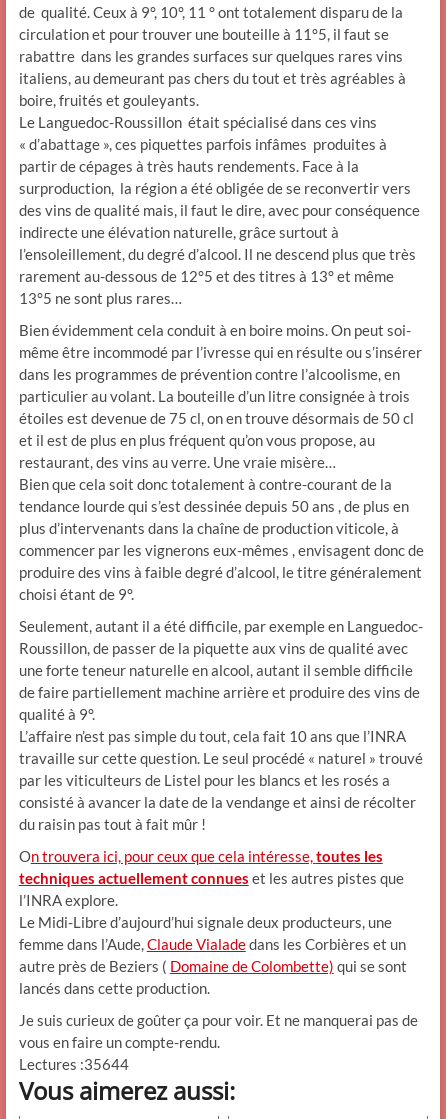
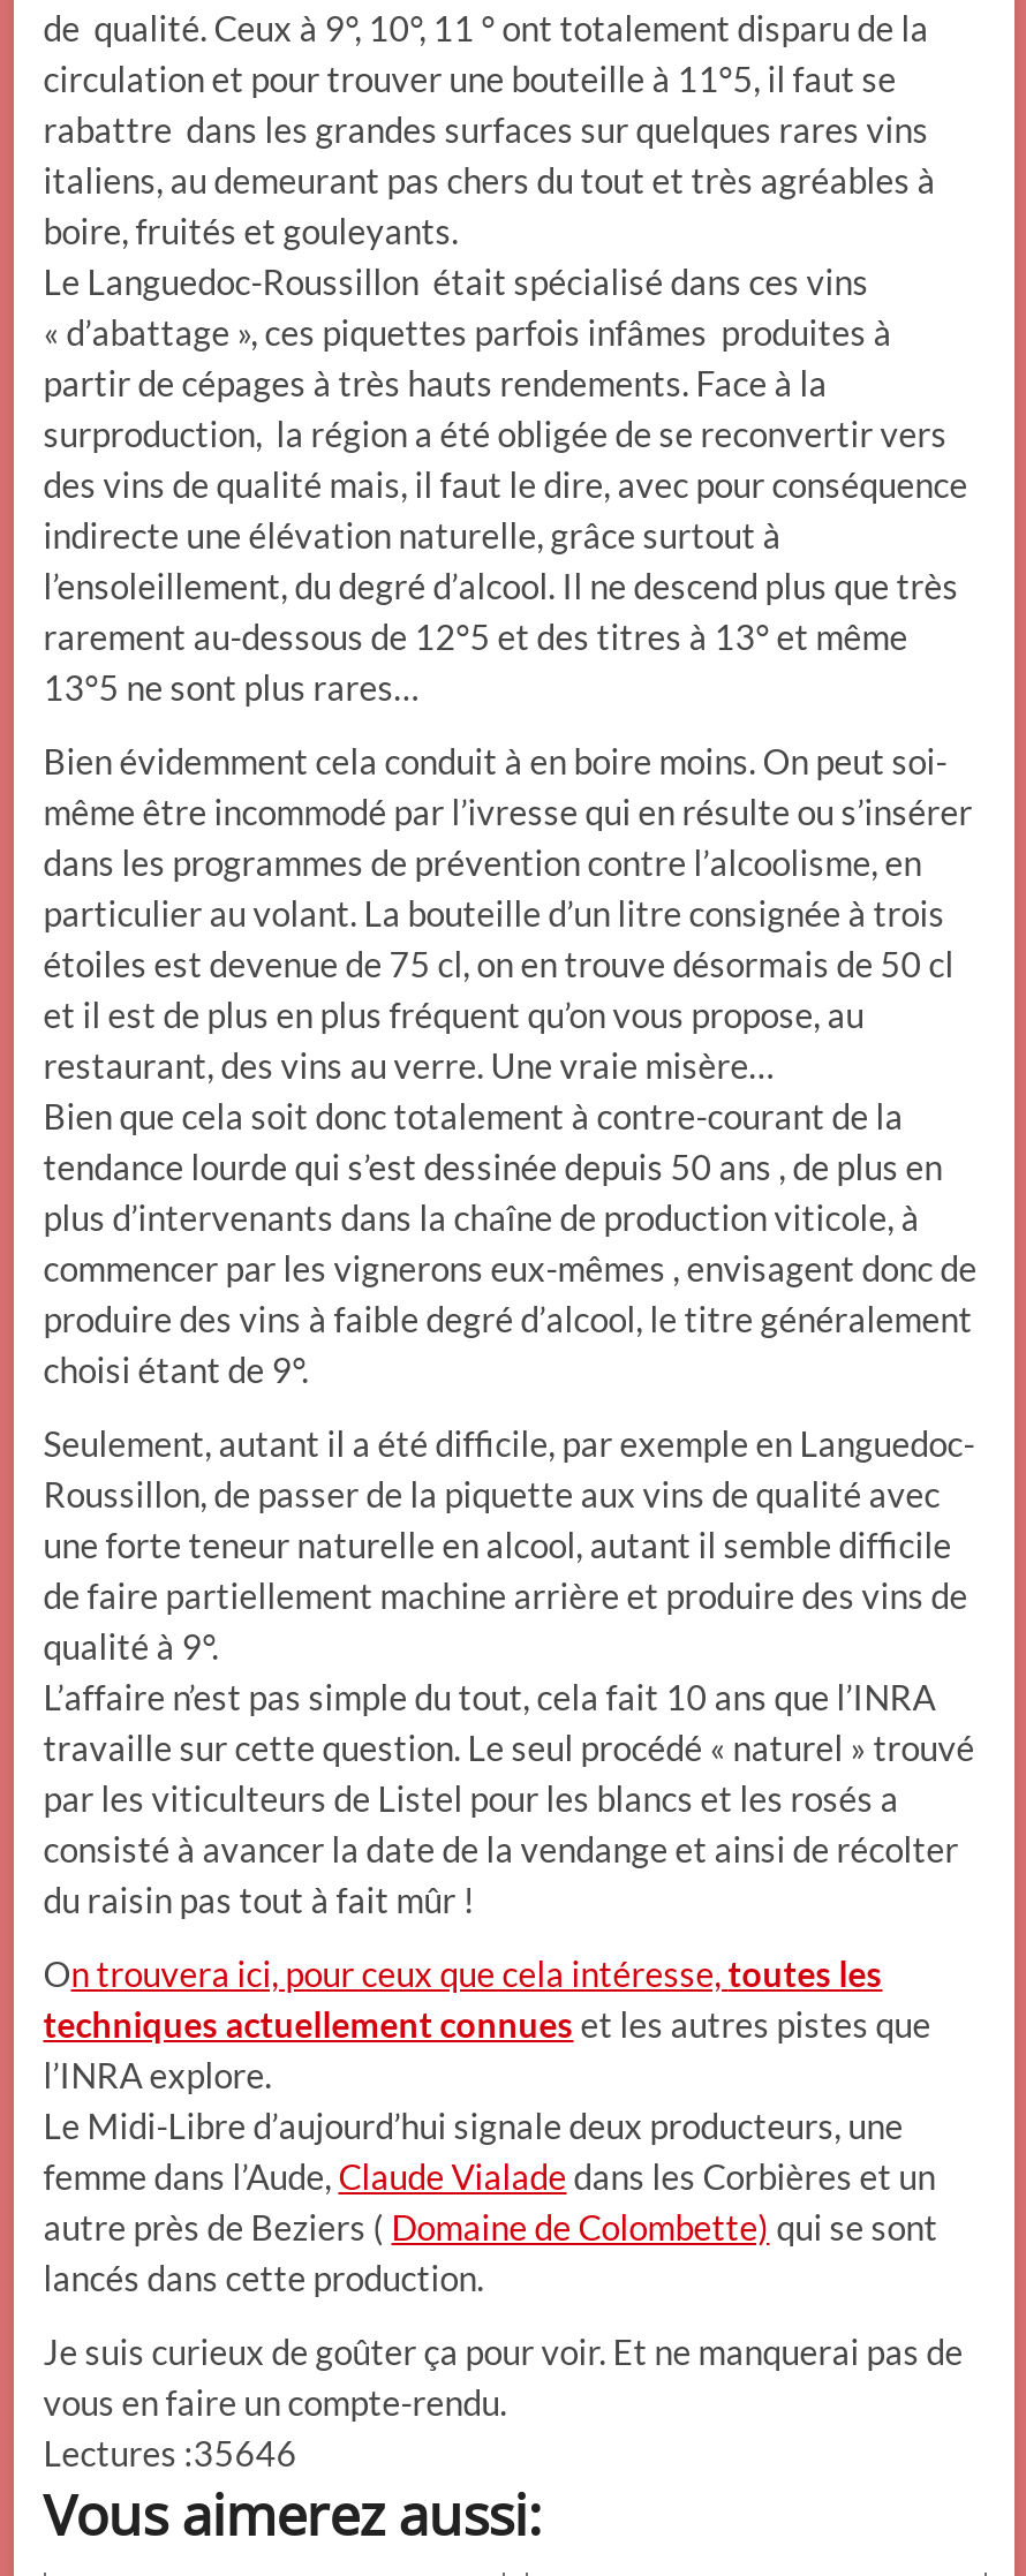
[19,1055,129,1073] Lectures :35644 -> [43,2432,297,2473] Lectures :35646

